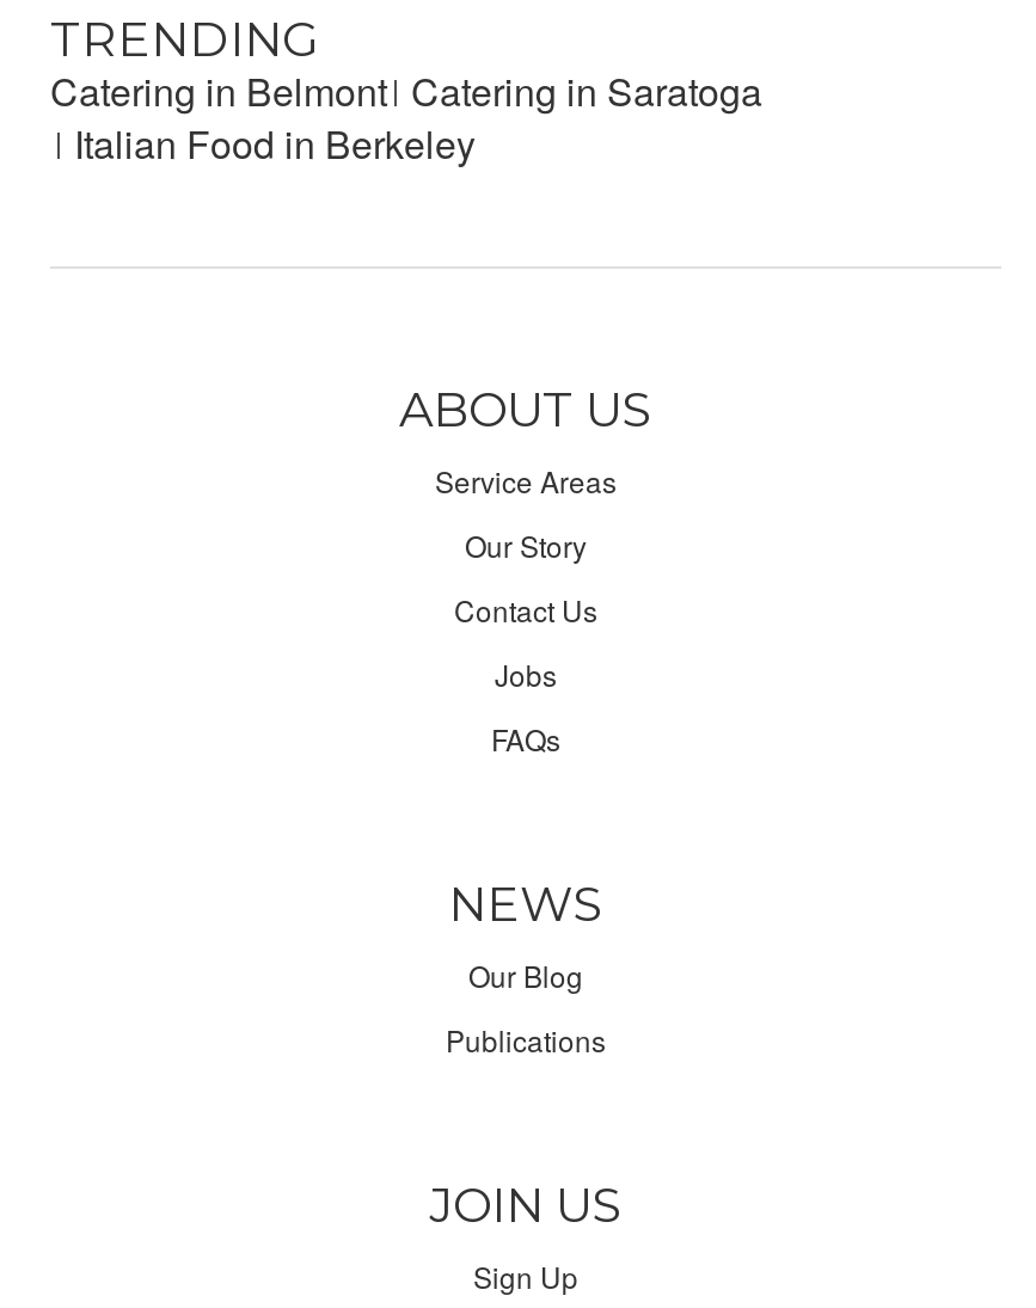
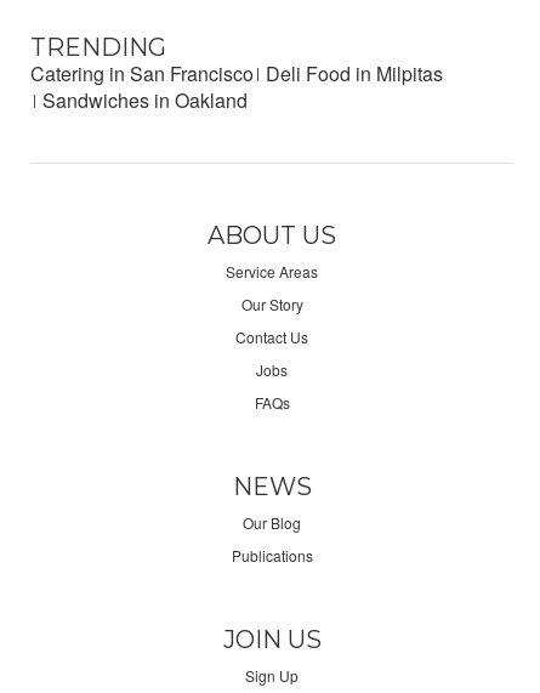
[50,64,762,171] Catering in Belmont Catering in Saratoga | Italian Food in Berkeley -> [30,60,443,114] Catering in San Francisco Deli Food in Milpitas | Sandwiches in Oakland

